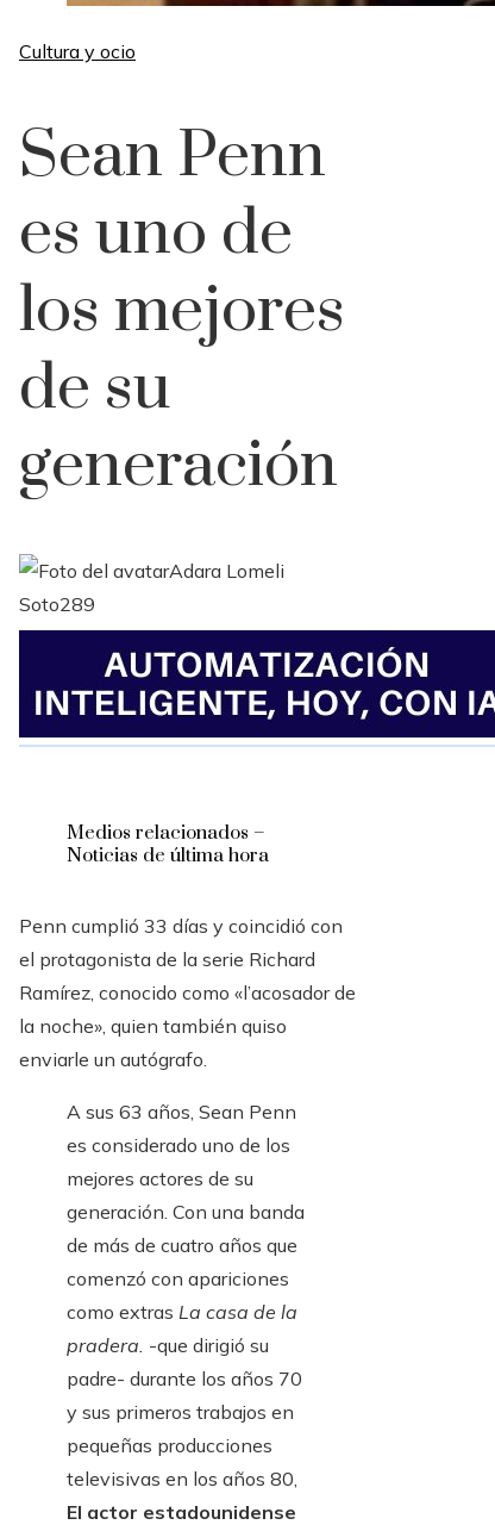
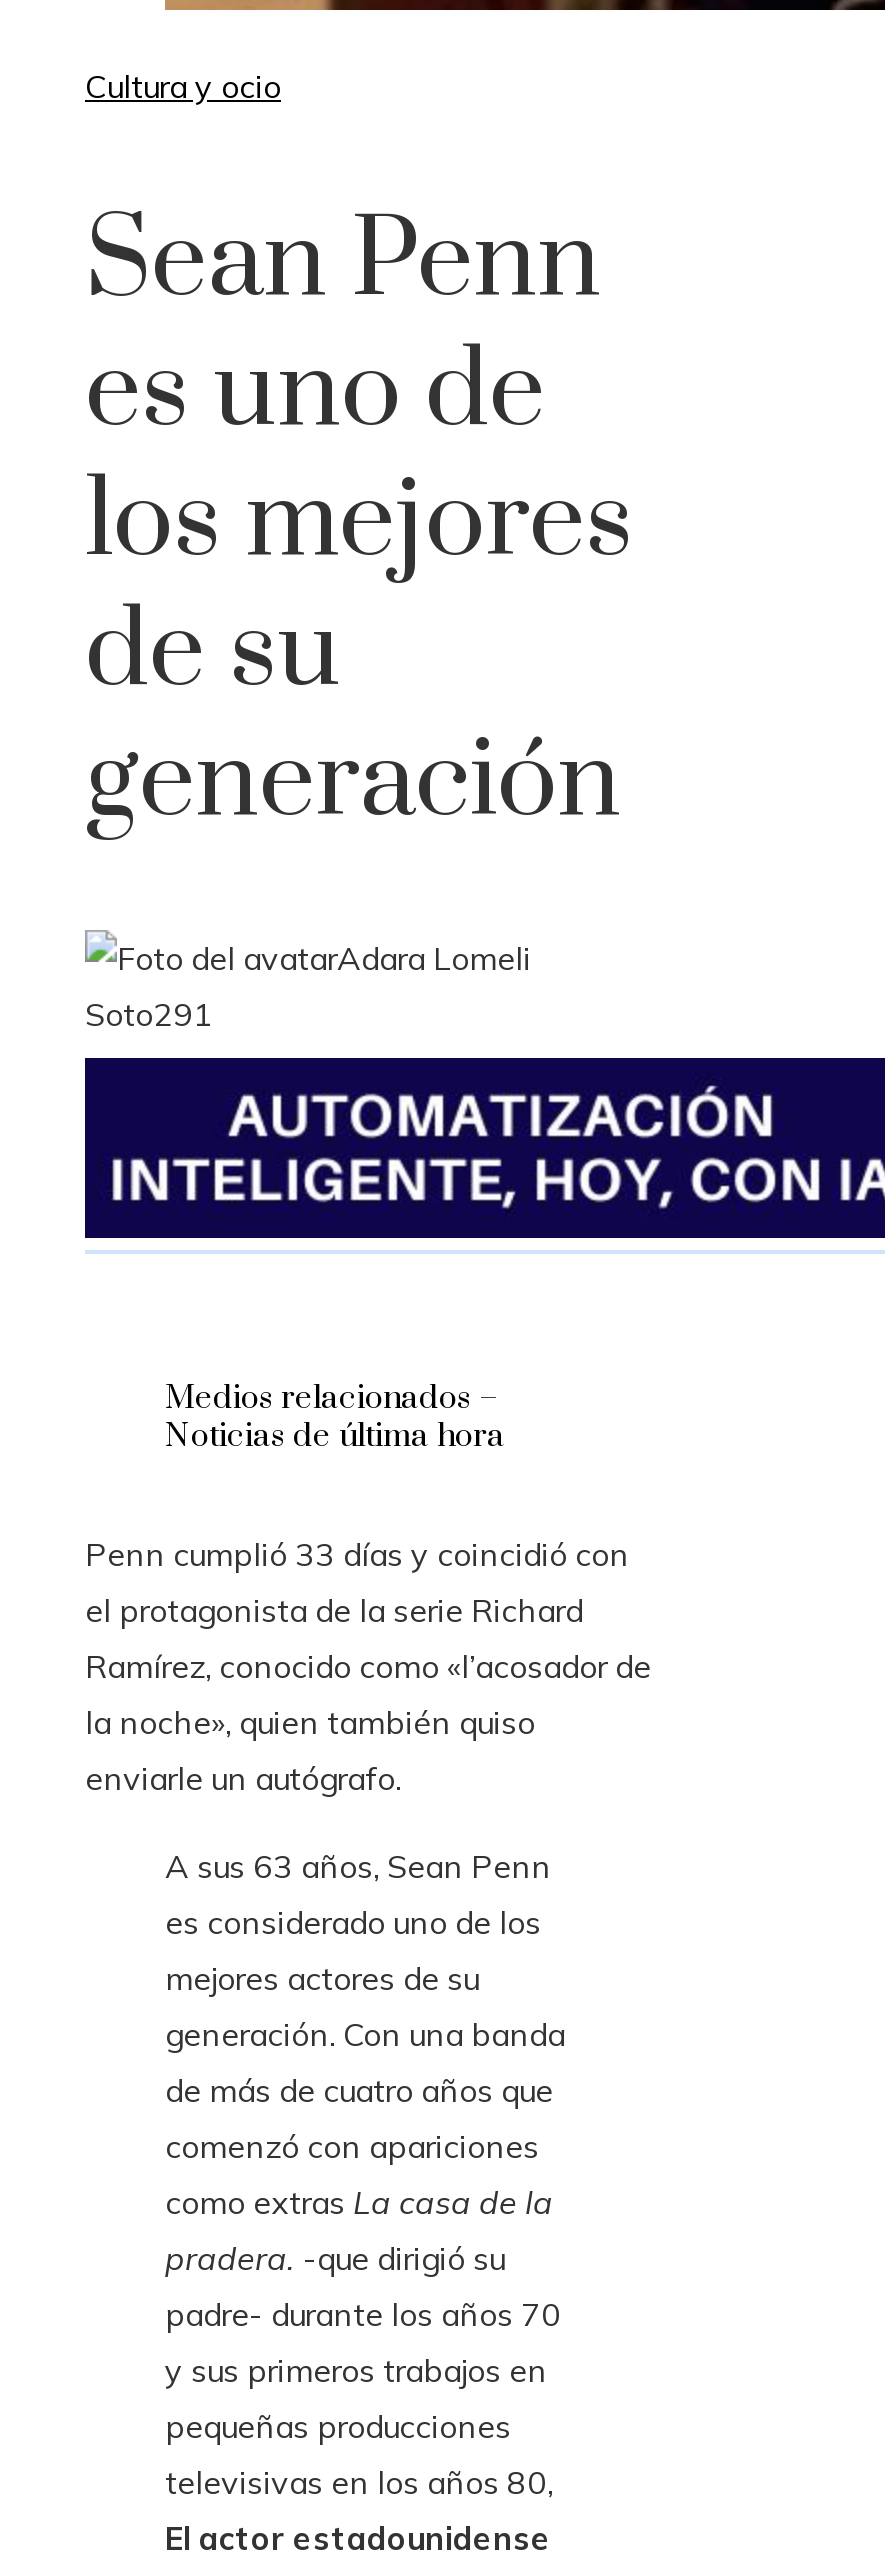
[19,592,95,616] Soto289 -> [85,994,213,1034] Soto291

